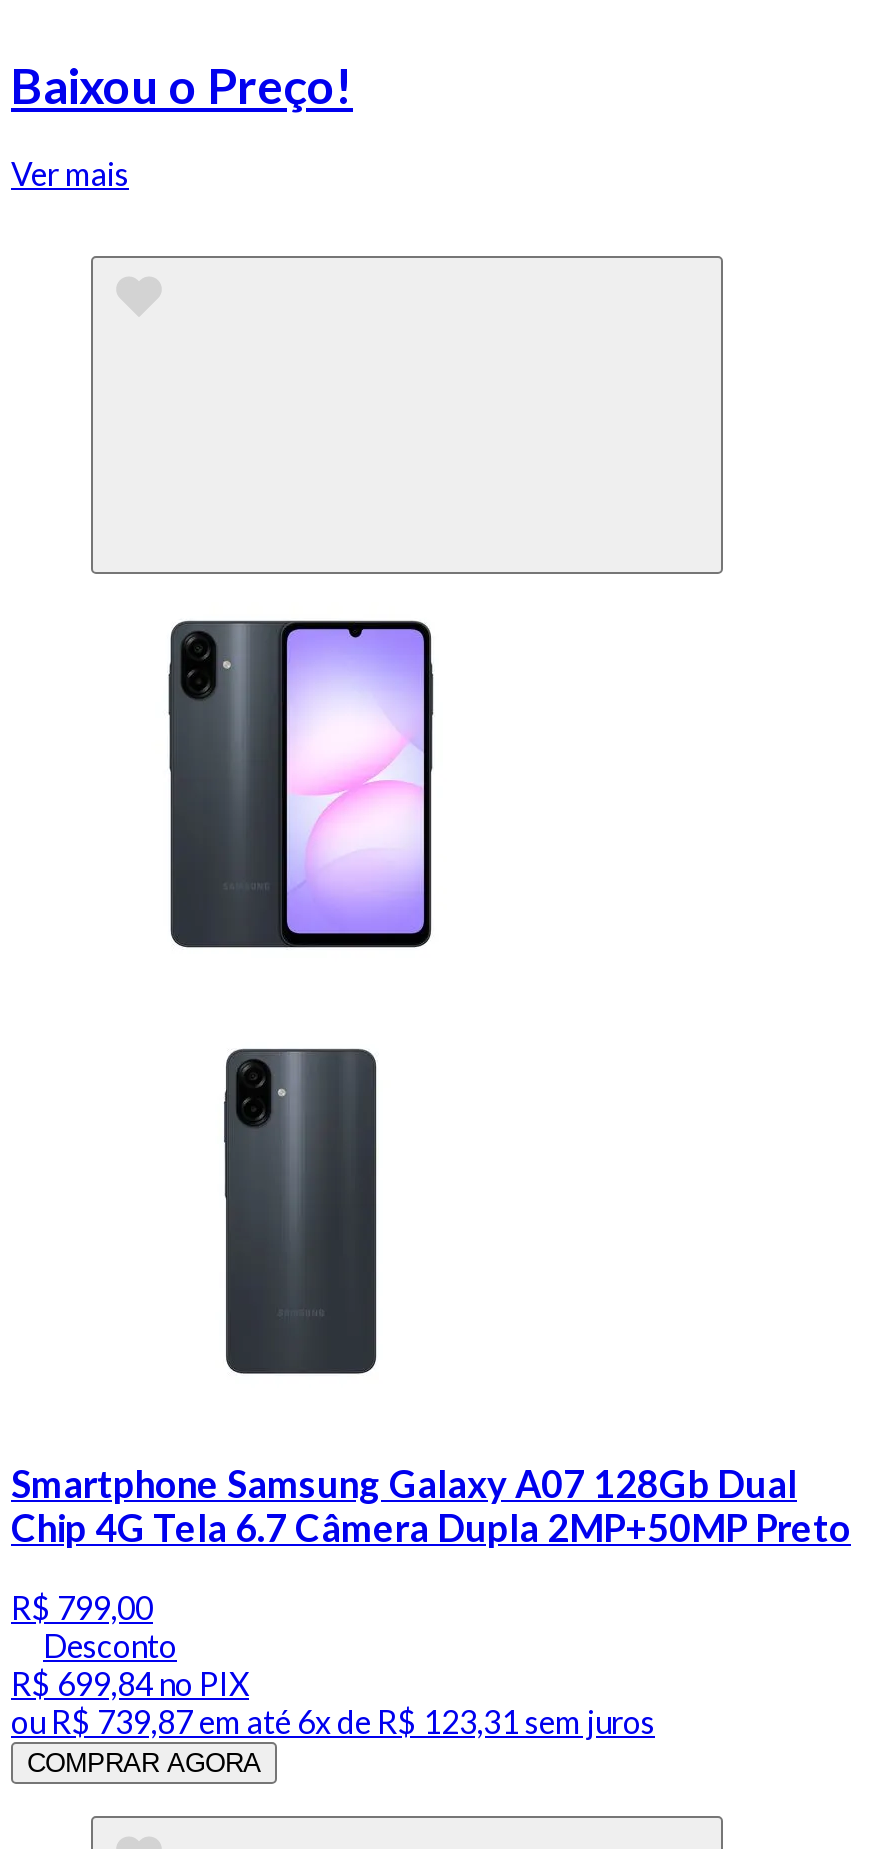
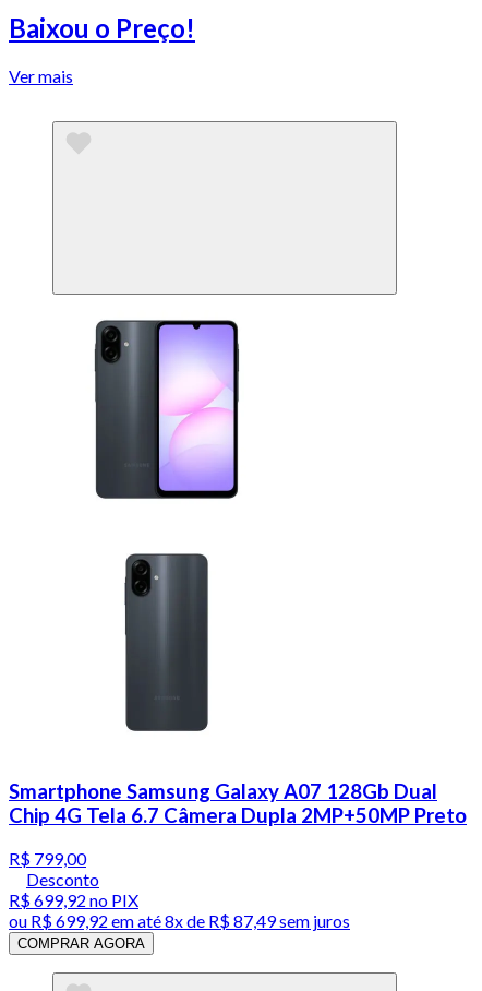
[11,1664,249,1702] R$ 699,84 no PIX -> [9,890,138,910] R$ 699,92 no PIX
[11,1702,655,1740] ou R$ 739,87 em até 6x de R$ 123,31 sem juros -> [9,910,350,931] ou R$ 699,92 em até 8x de R$ 87,49 sem juros

